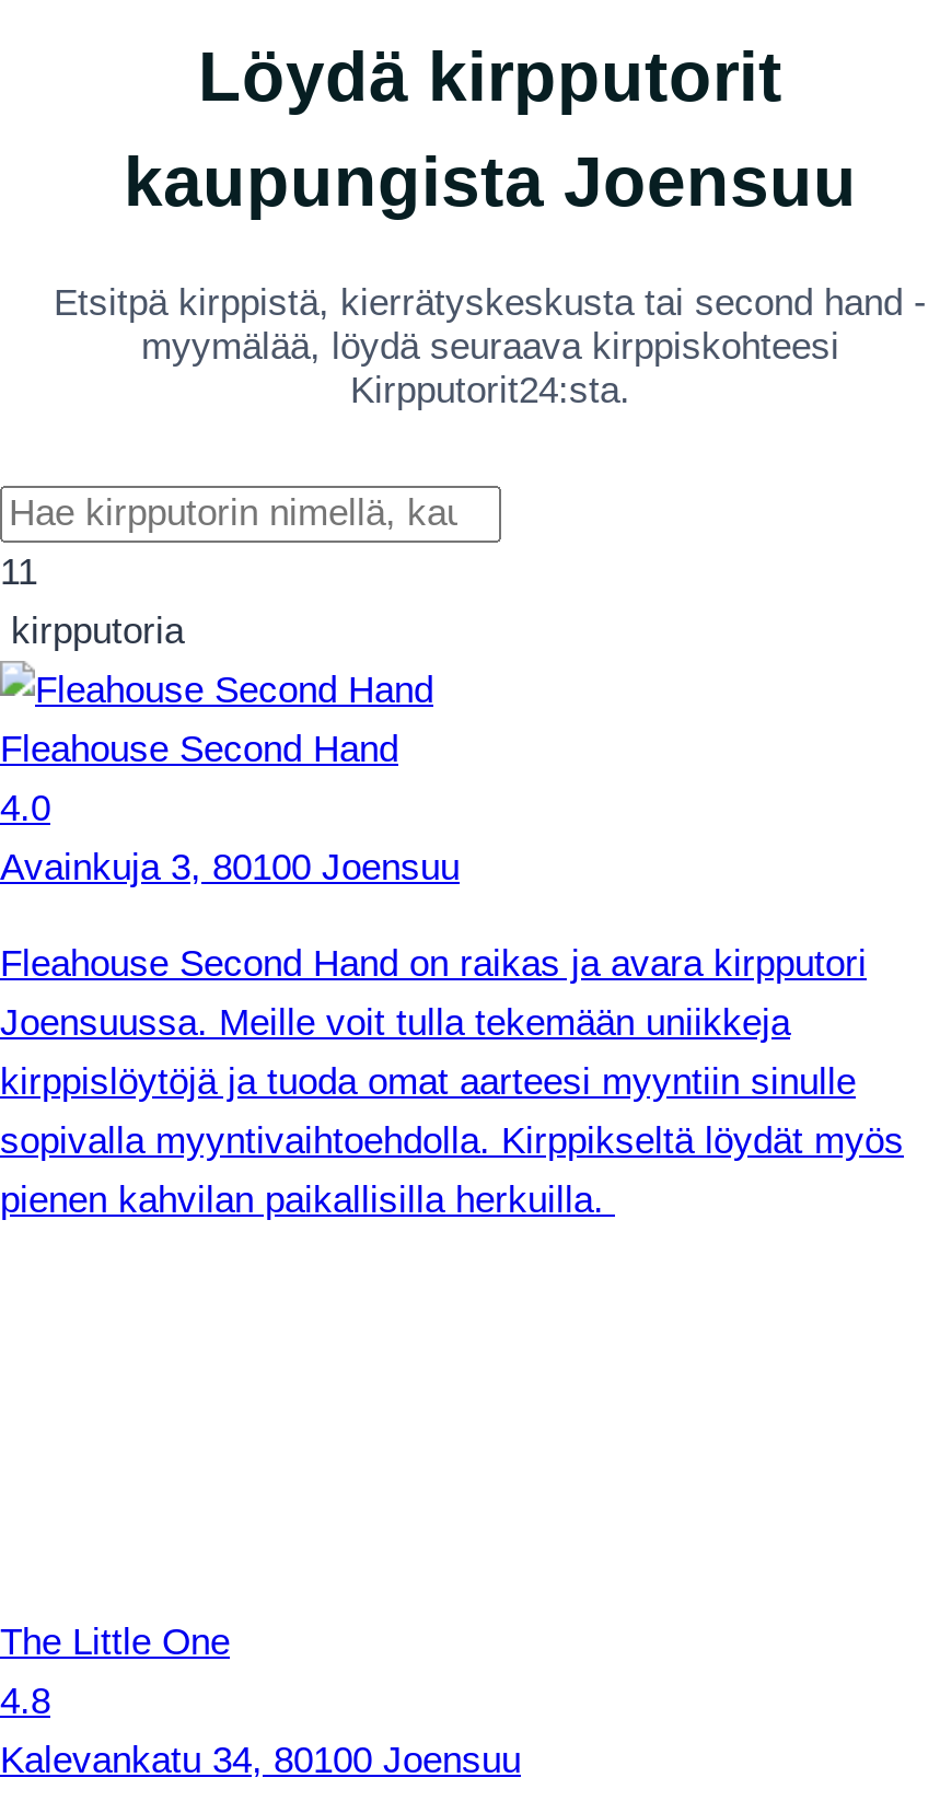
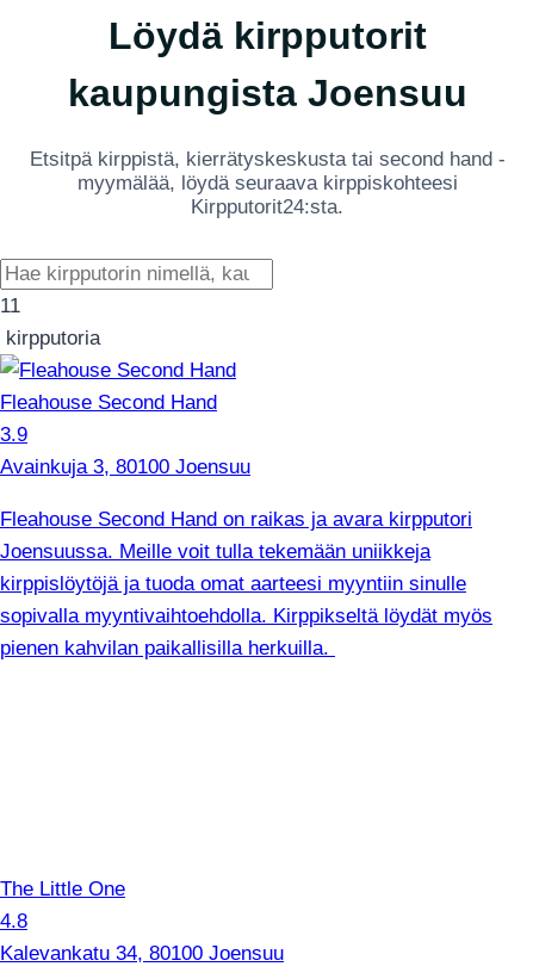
[0,787,50,829] 4.0 -> [0,423,27,445] 3.9

